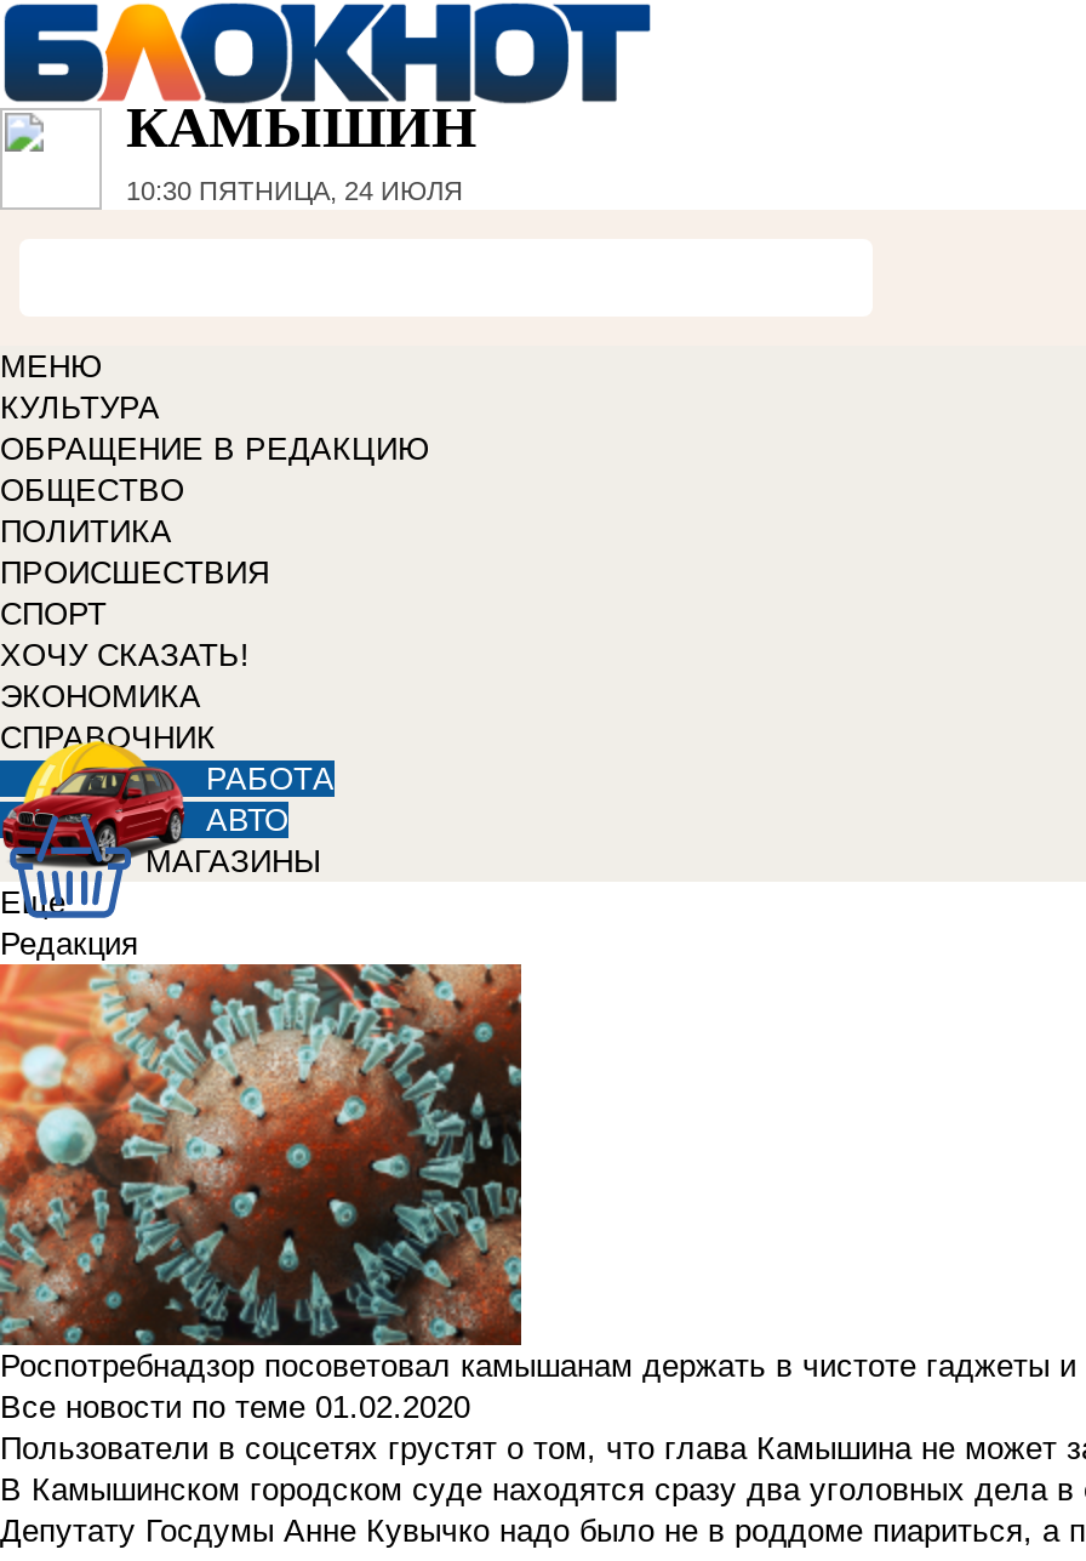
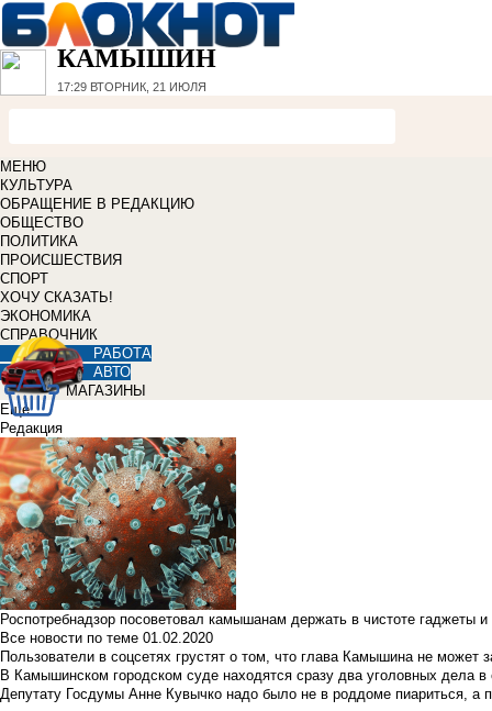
[126,177,463,206] 10:30 ПЯТНИЦА, 24 ИЮЛЯ -> [57,81,206,94] 17:29 ВТОРНИК, 21 ИЮЛЯ

